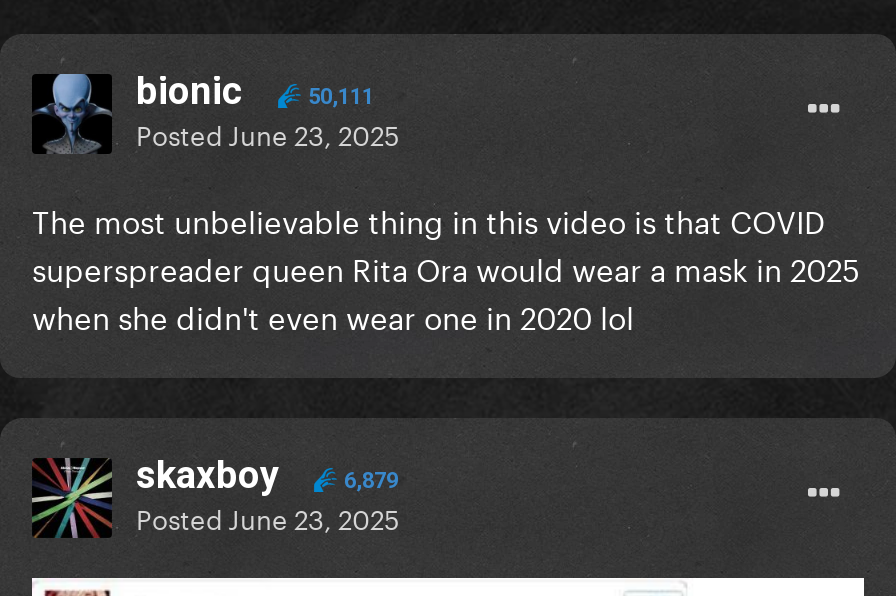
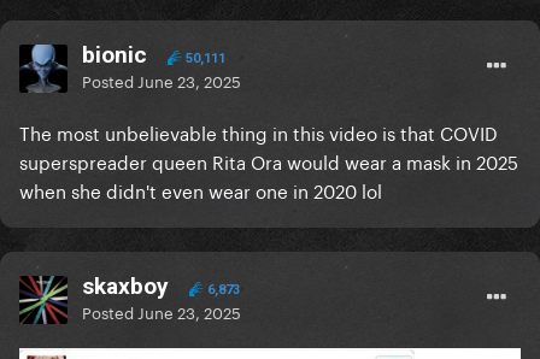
[338,469,398,495] 6,879 -> [204,282,240,298] 6,873

